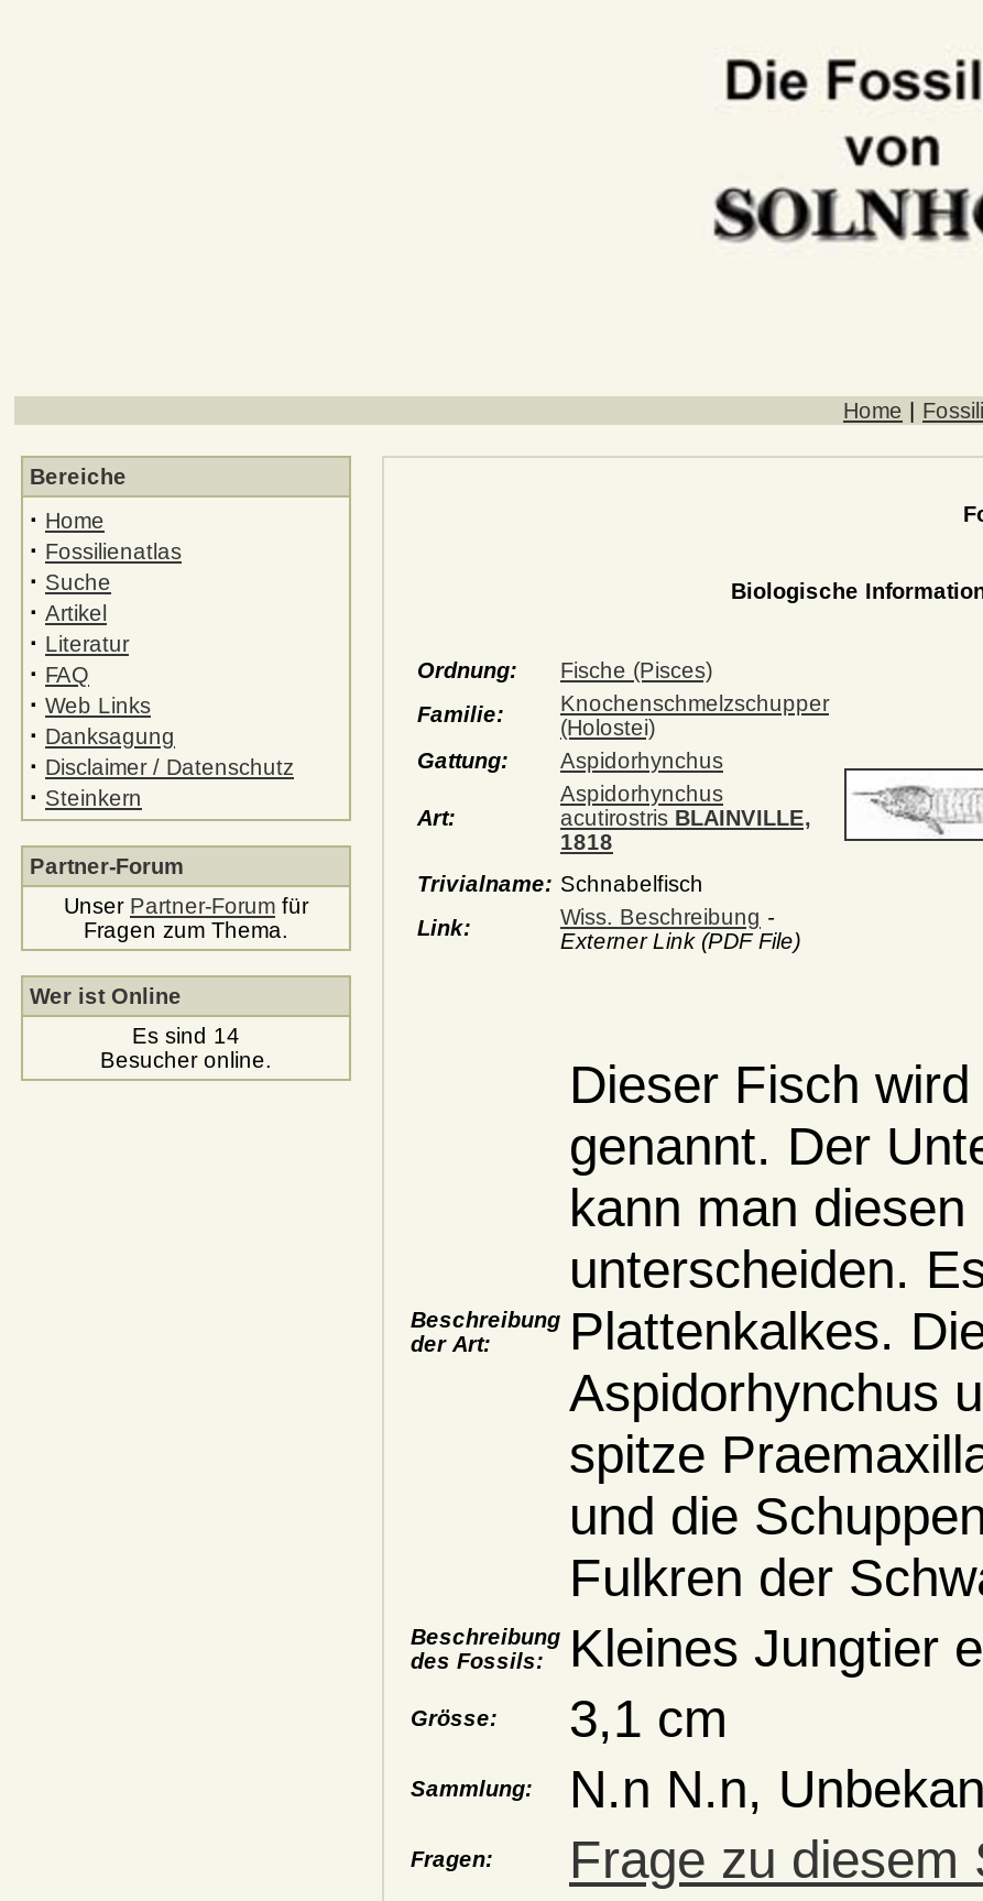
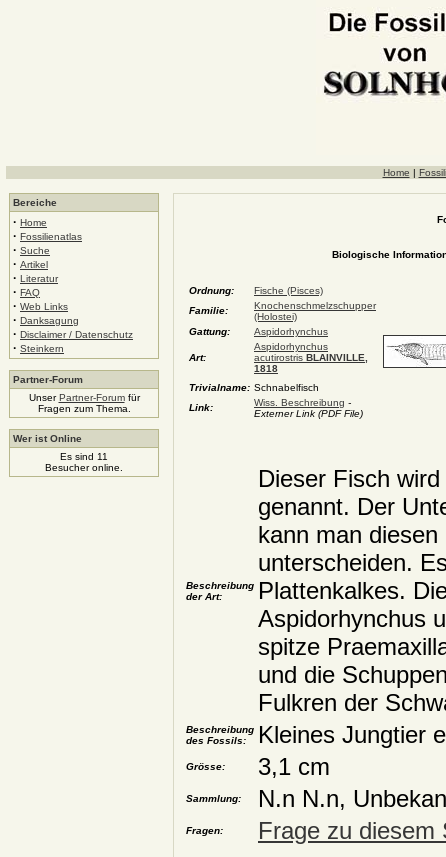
[132,1024,240,1048] Es sind 14 -> [60,451,108,462] Es sind 11

